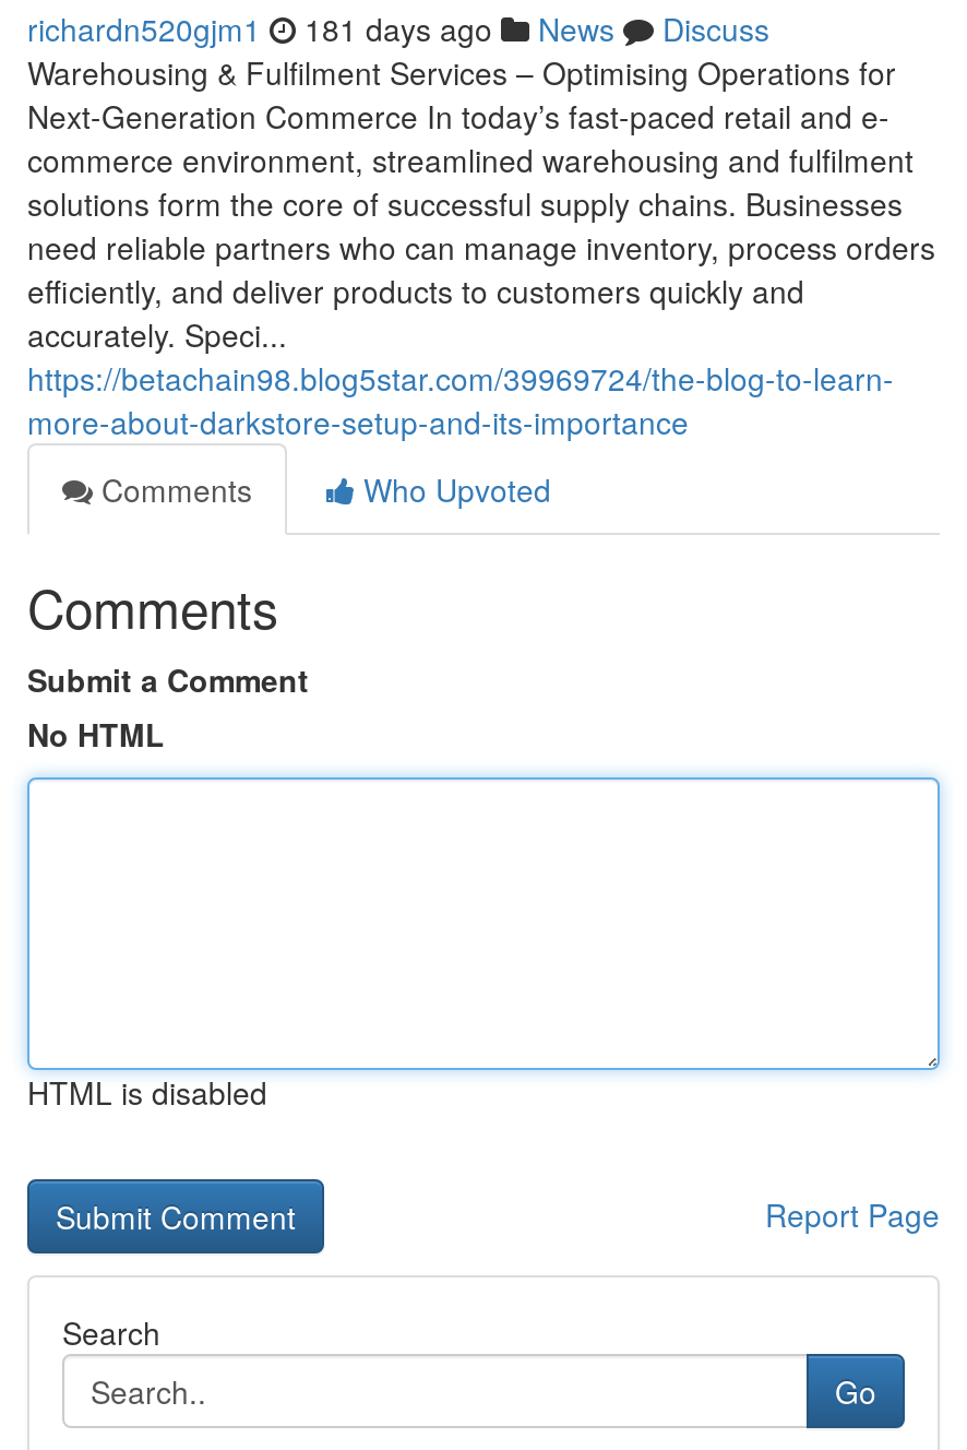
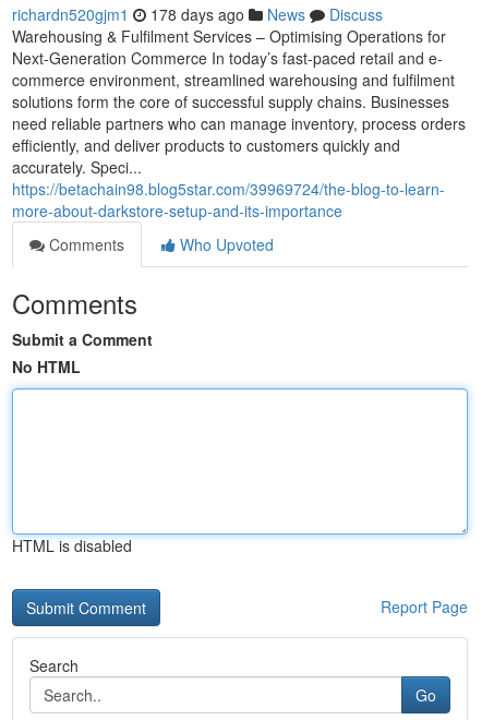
[27,7,769,50] richardn520gjm1 181 days ago News Discuss -> [12,3,383,25] richardn520gjm1 178 days ago News Discuss

